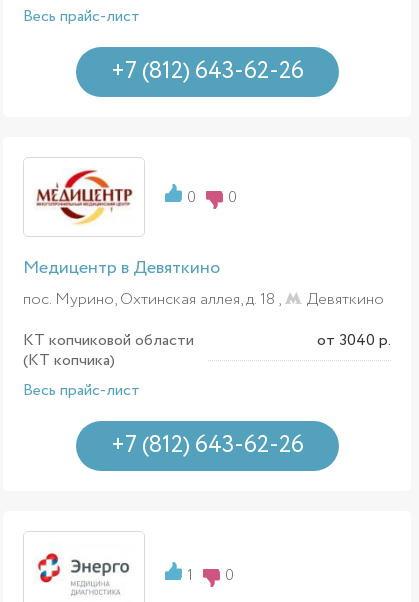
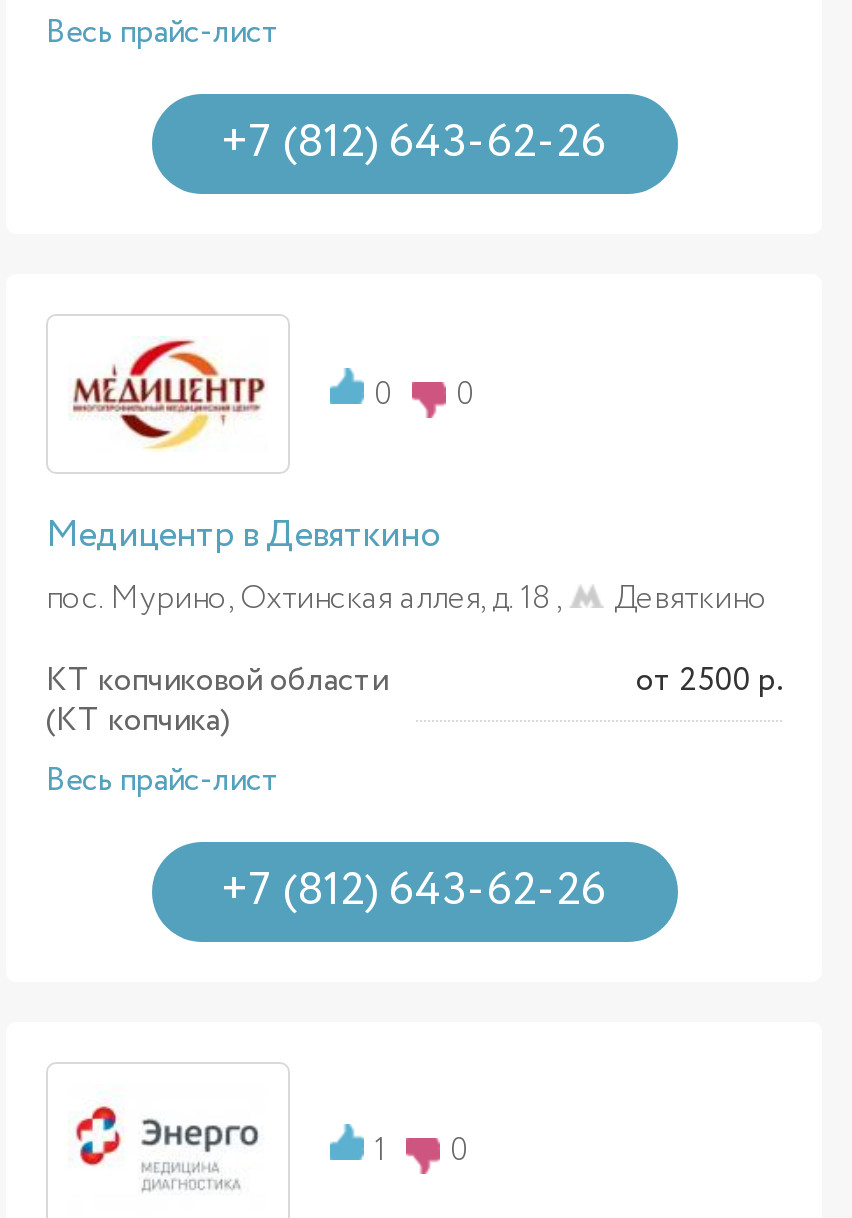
[317,328,391,351] от 3040 р. -> [636,657,782,703] от 2500 р.

